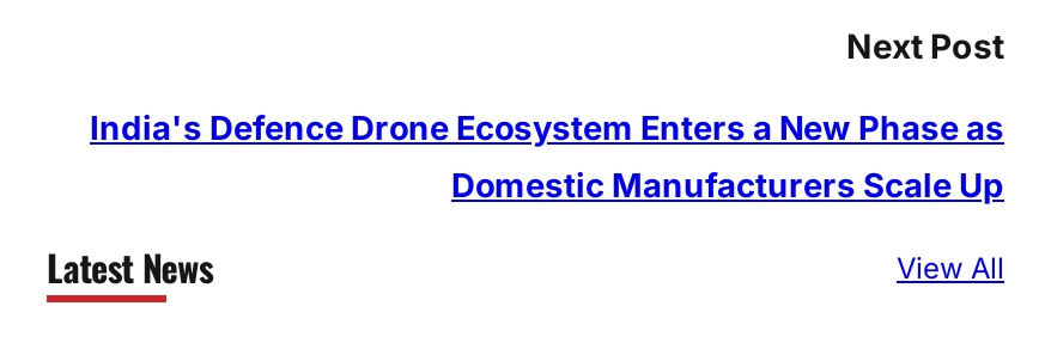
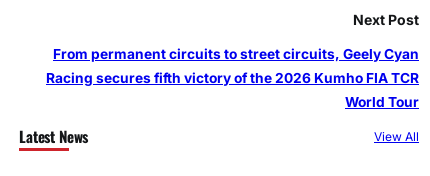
[90,108,1004,203] India's Defence Drone Ecosystem Enters a New Phase as | Domestic Manufacturers Scale Up -> [46,46,419,110] From permanent circuits to street circuits, Geely Cyan | Racing secures fifth victory of the 2026 Kumho FIA TCR | World Tour

